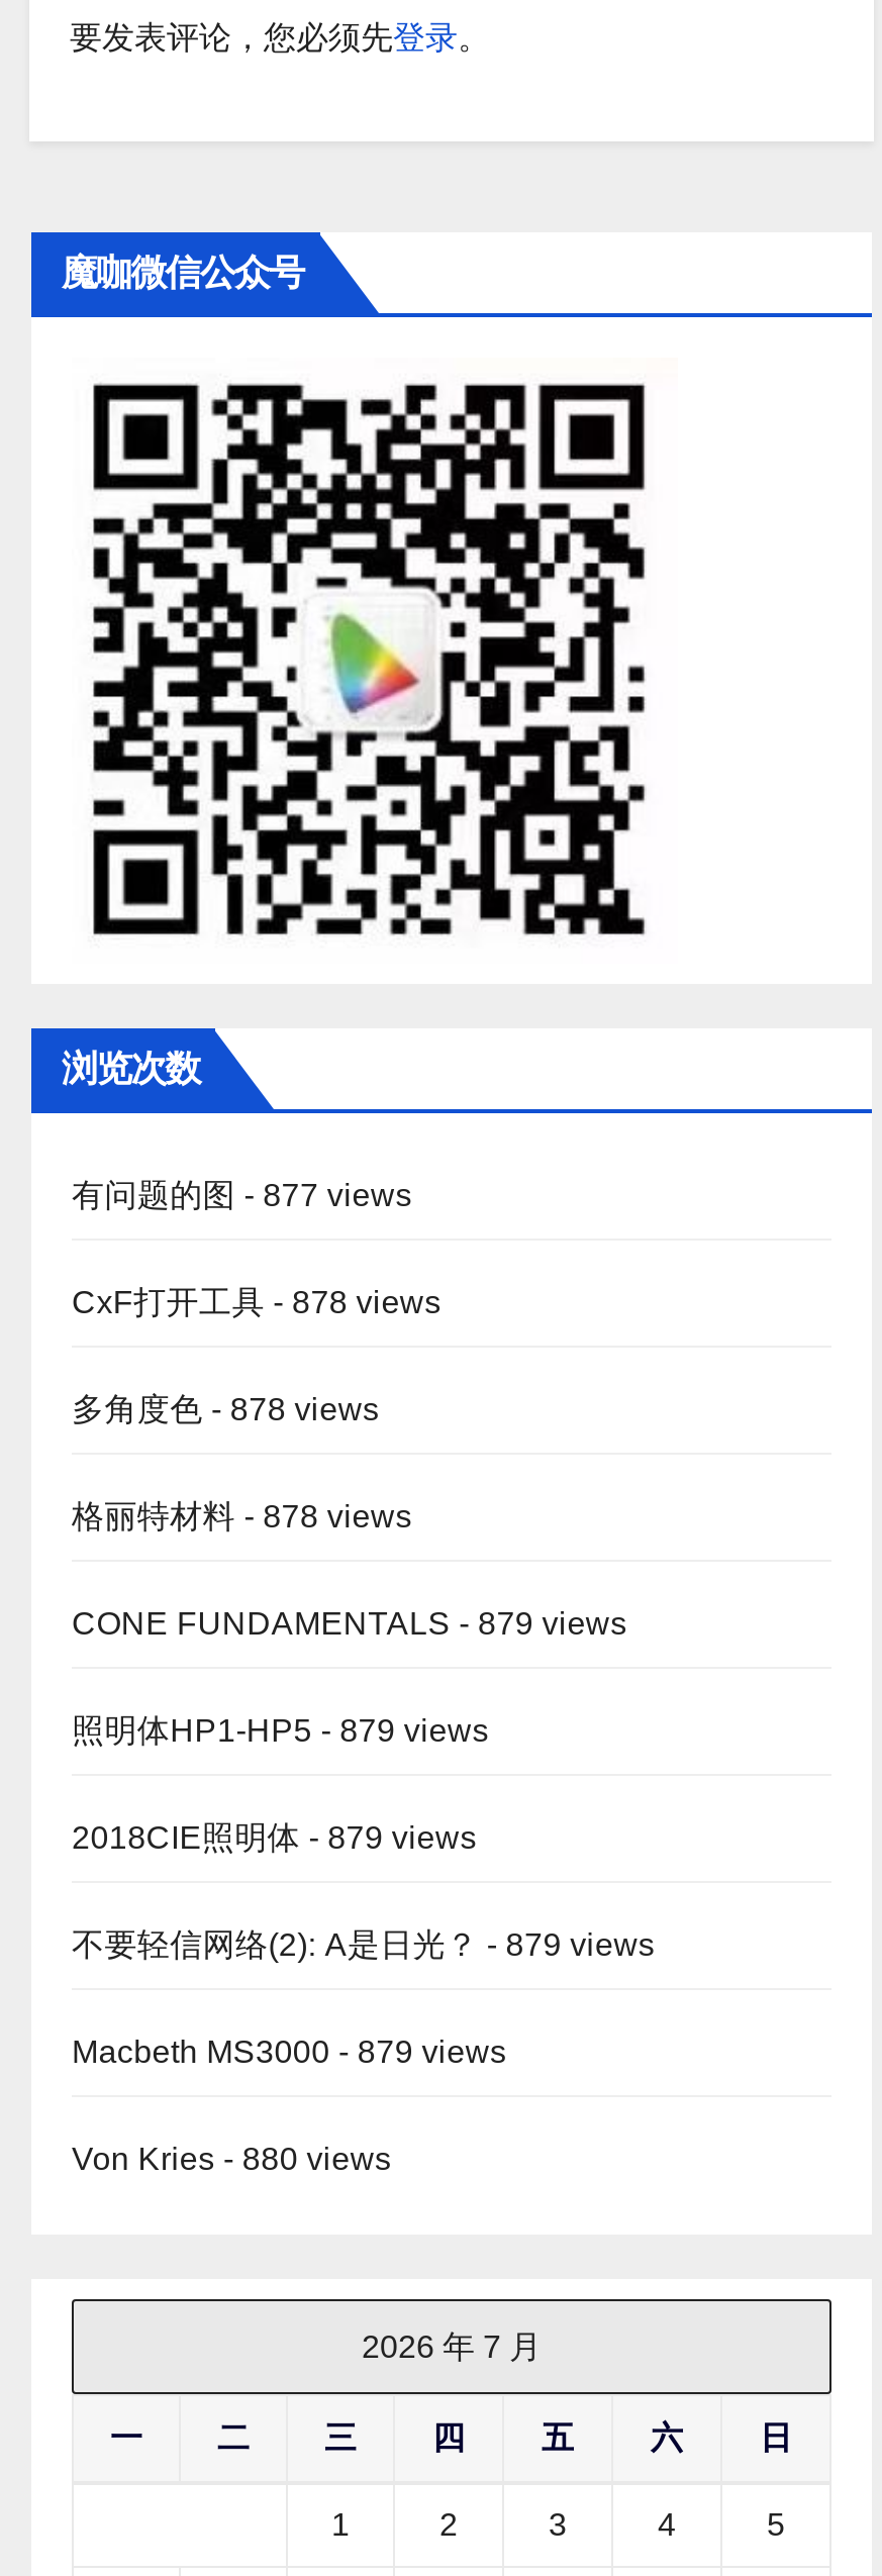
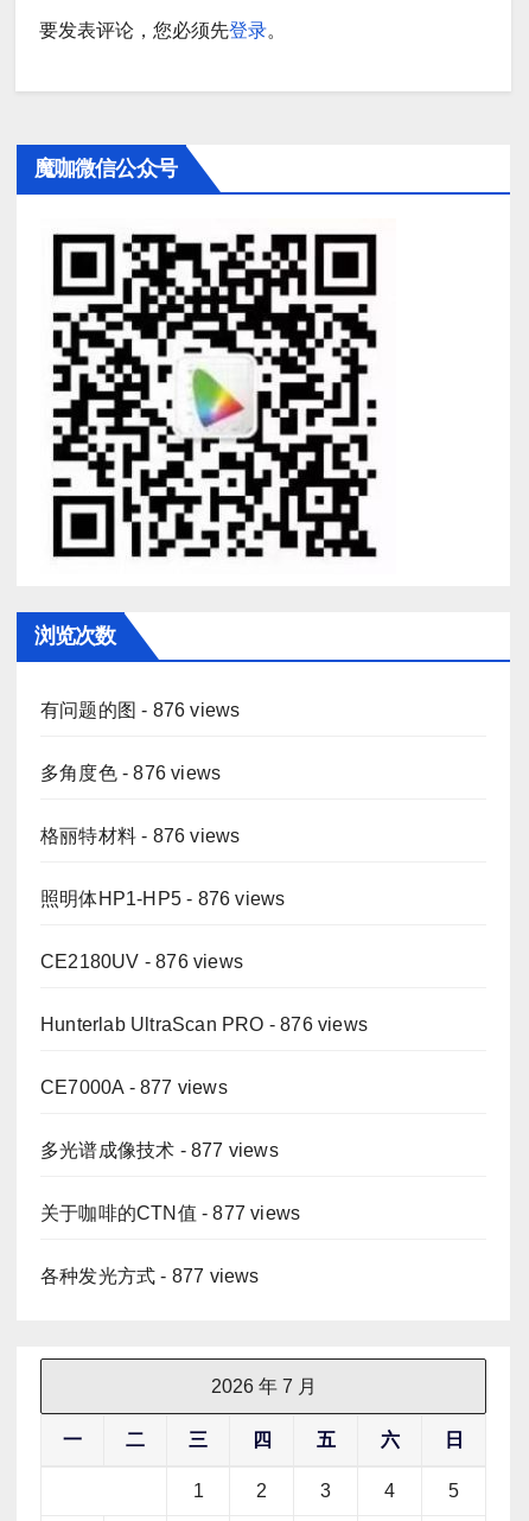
[72,1177,412,1212] 有问题的图- 877 views -> [40,700,240,720] 有问题的图- 876 views
[72,1284,441,1319] CxF打开工具- 878 views -> [40,763,221,783] 多角度色- 876 views
[72,1391,379,1426] 多角度色- 878 views -> [40,825,240,846] 格丽特材料- 876 views
[72,1499,412,1533] 格丽特材料- 878 views -> [40,888,285,908] 照明体HP1-HP5 - 876 views
[72,1606,627,1640] CONE FUNDAMENTALS - 879 views -> [40,951,243,971] CE2180UV - 876 views
[72,1713,489,1747] 照明体HP1-HP5 - 879 views -> [40,1014,368,1034] Hunterlab UltraScan PRO - 876 views
[72,1820,477,1854] 2018CIE照明体- 879 views -> [40,1077,227,1097] CE7000A - 877 views
[72,1927,655,1961] 不要轻信网络(2): A是日光？- 879 views -> [40,1140,278,1160] 多光谱成像技术- 877 views
[72,2034,507,2068] Macbeth MS3000 - 879 views -> [40,1203,300,1223] 关于咖啡的CTN值- 877 views
[72,2141,391,2175] Von Kries - 880 views -> [40,1266,259,1286] 各种发光方式- 877 views

